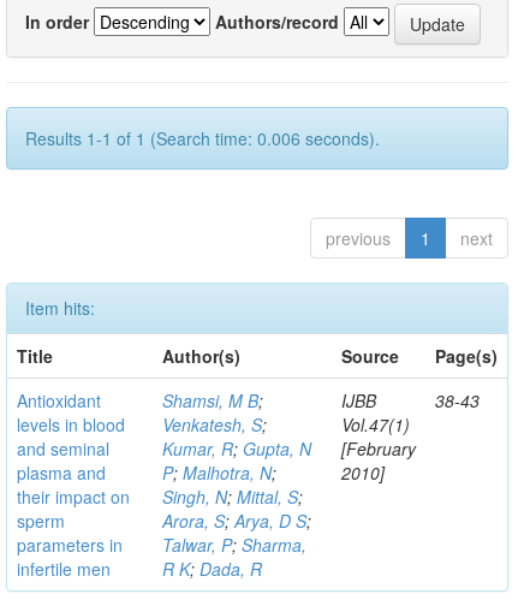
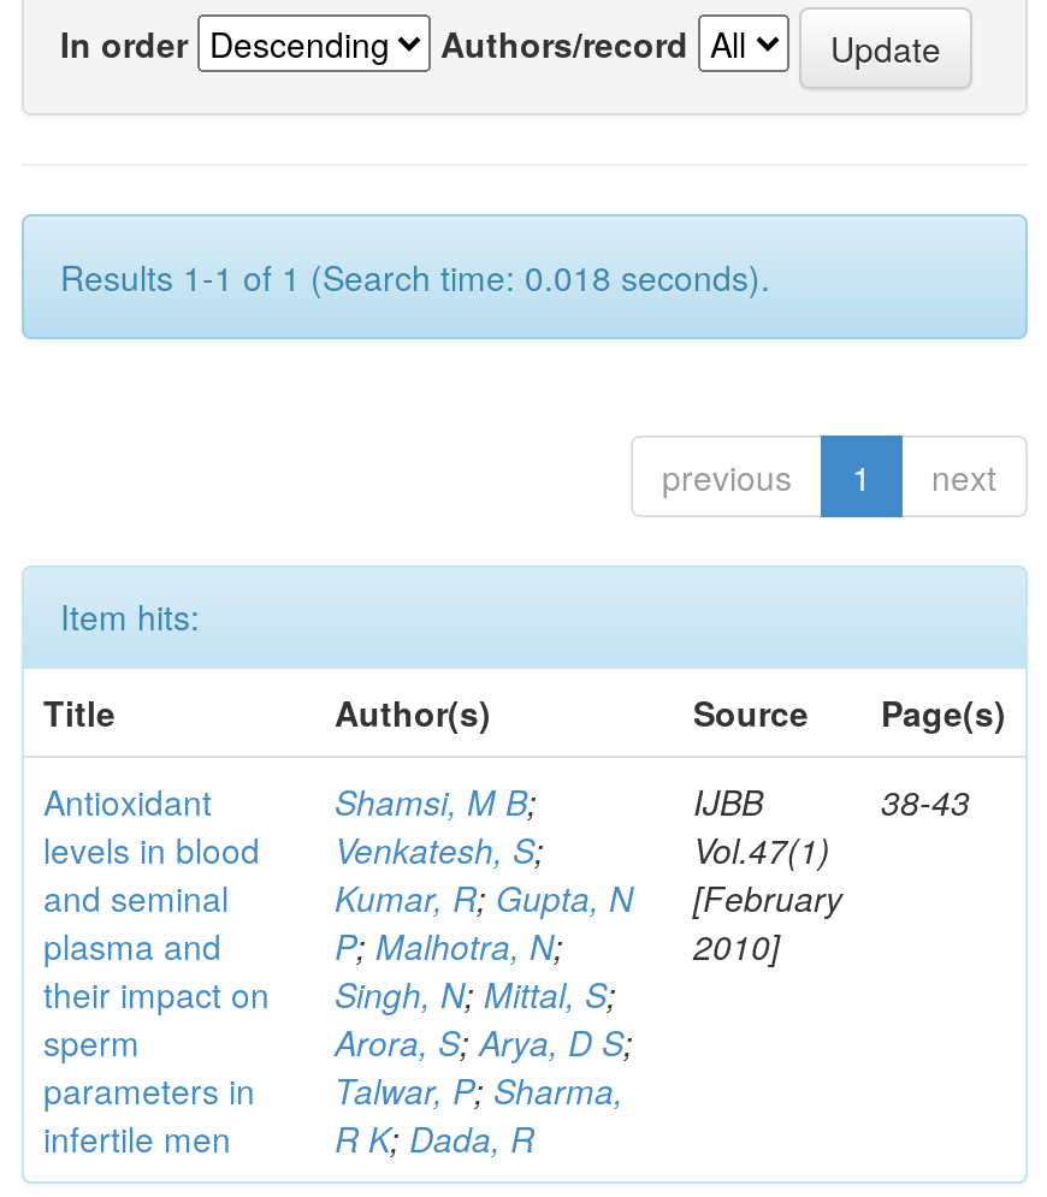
[25,126,380,150] Results 1-1 of 1 (Search time: 0.006 seconds). -> [60,253,770,301] Results 1-1 of 1 (Search time: 0.018 seconds).

